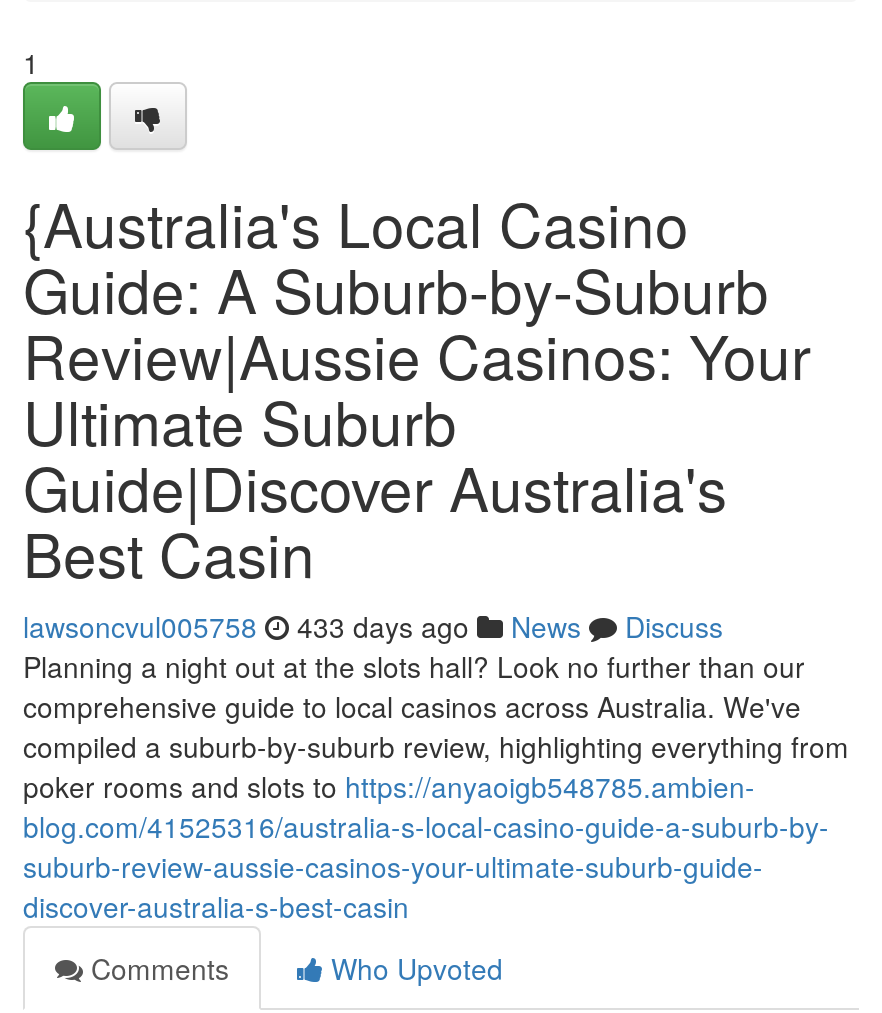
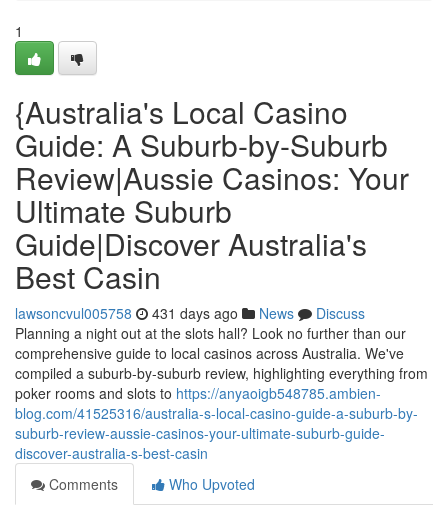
[23,606,723,646] lawsoncvul005758 433 days ago News Discuss -> [15,303,365,323] lawsoncvul005758 431 days ago News Discuss

